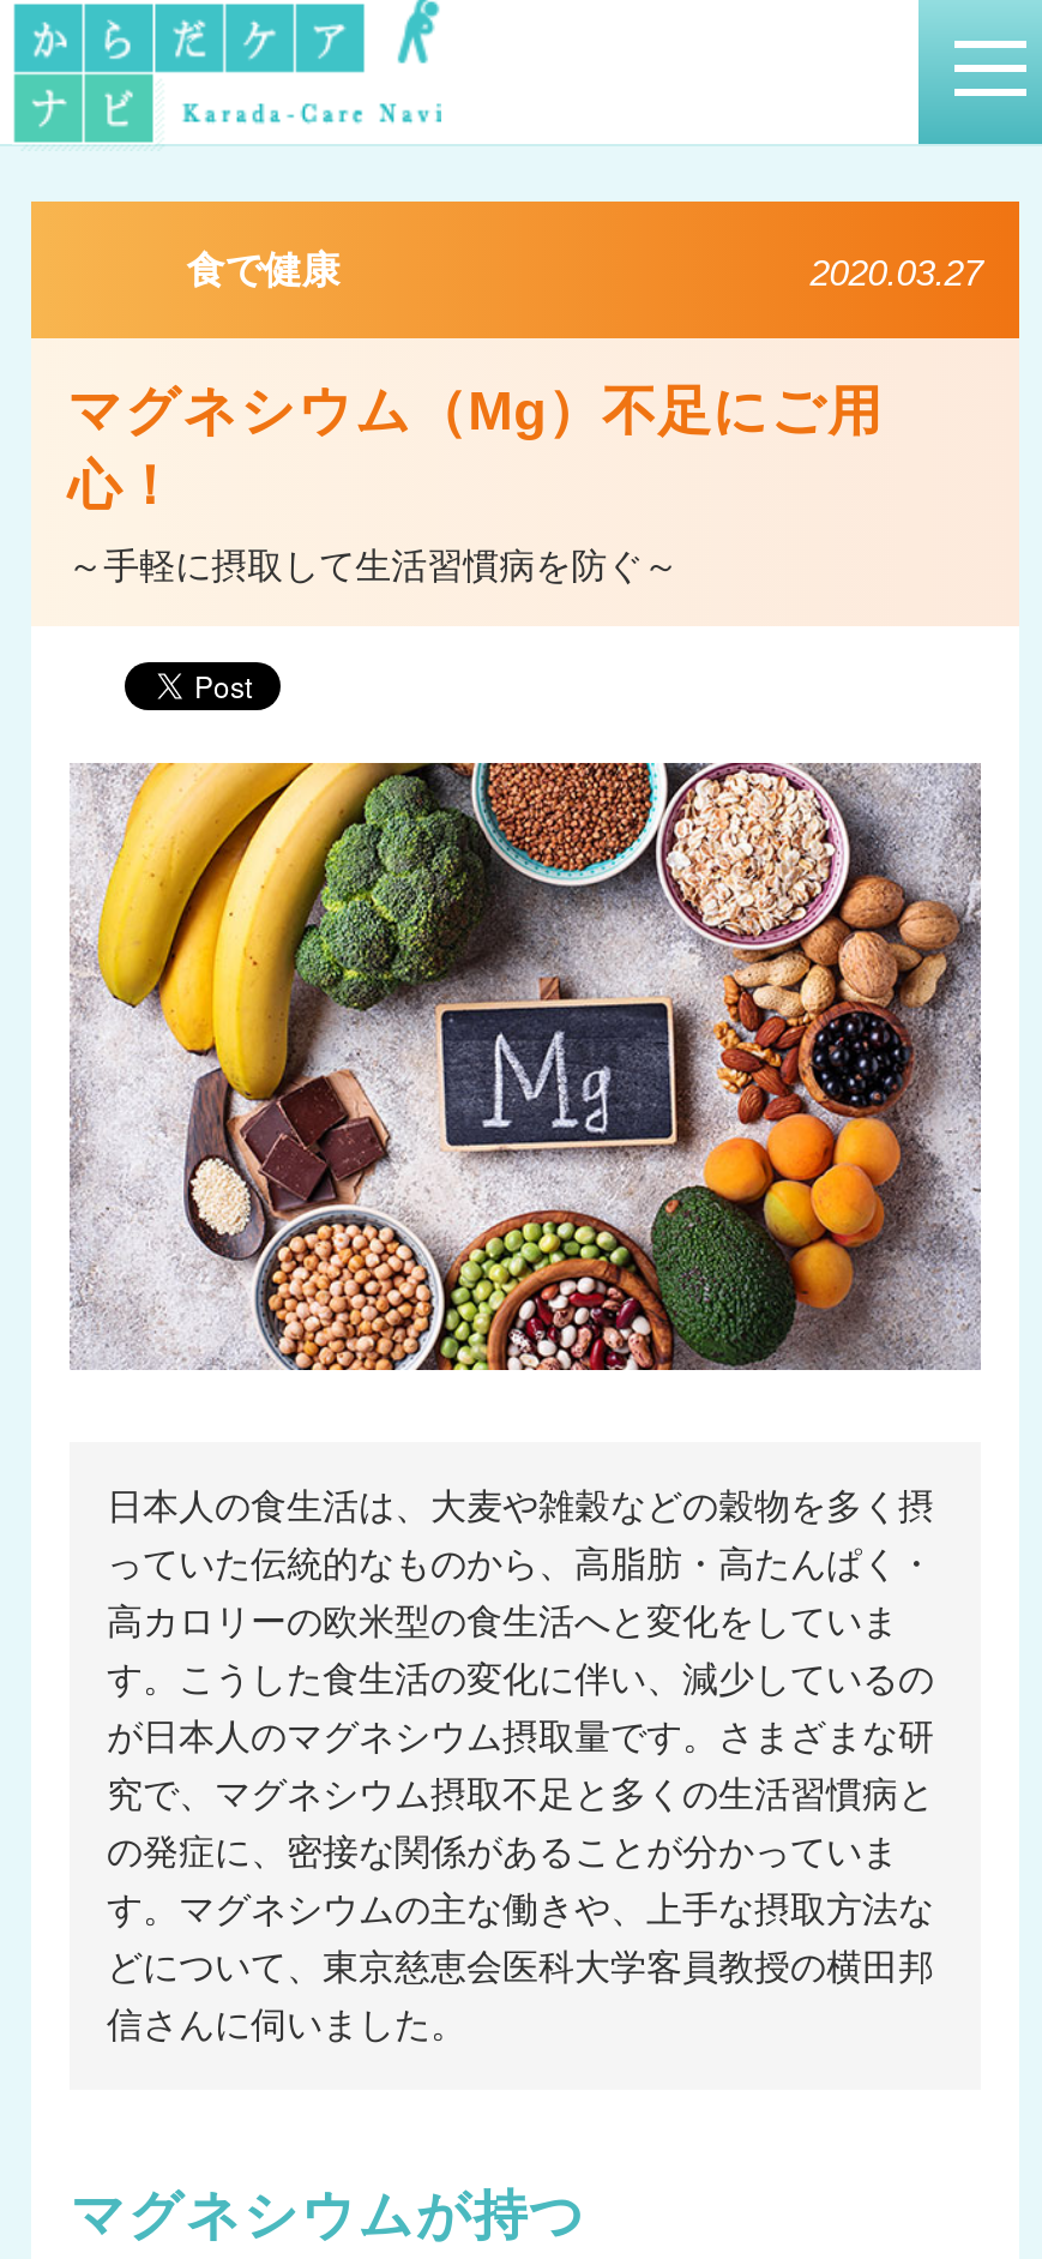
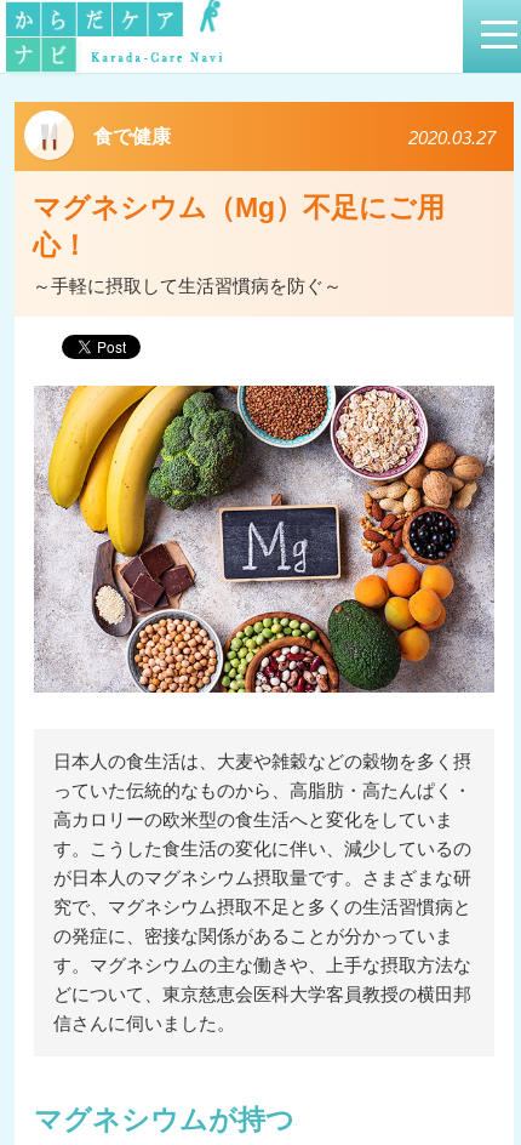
none -> [23,109,75,161] [image]

